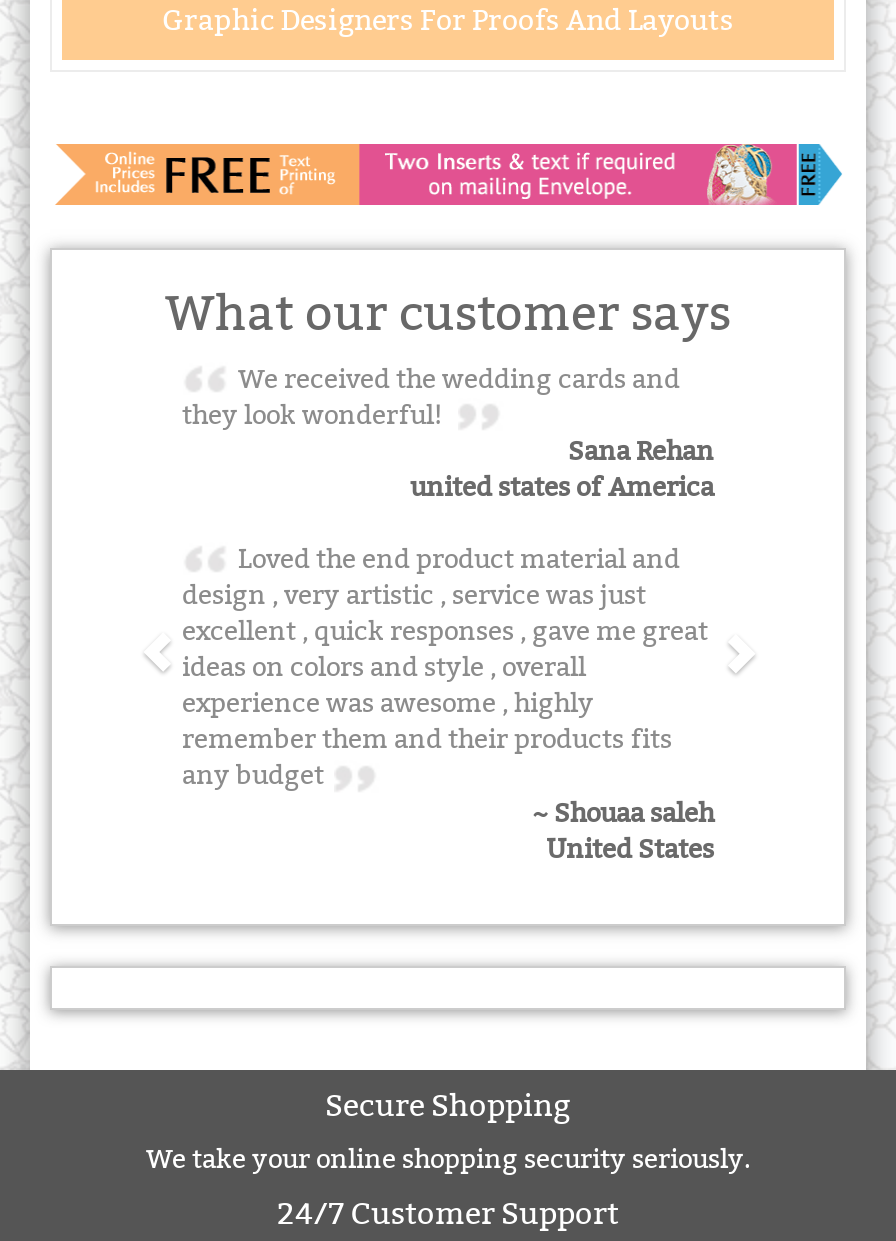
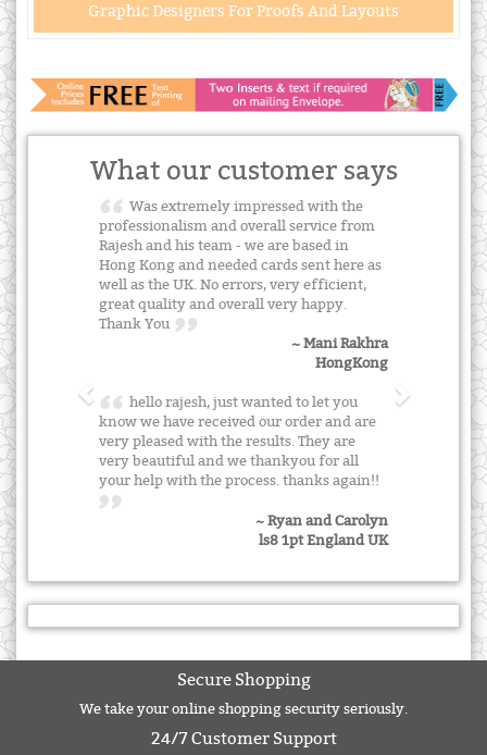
[182,364,714,866] We received the wedding cards and | they look wonderful! | Sana Rehan | united states of America | Loved the end product material and | design , very artistic , service was just | excellent , quick responses , gave me great | ideas on colors and style , overall | experience was awesome , highly | remember them and their products fits | any budget | ~ Shouaa saleh | United States -> [99,198,388,549] Was extremely impressed with the | professionalism and overall service from | Rajesh and his team - we are based in | Hong Kong and needed cards sent here as | well as the UK. No errors, very efficient, | great quality and overall very happy. | Thank You | ~ Mani Rakhra | HongKong | hello rajesh, just wanted to let you | know we have received our order and are | very pleased with the results. They are | very beautiful and we thankyou for all | your help with the process. thanks again!! | ~ Ryan and Carolyn | ls8 1pt England UK

